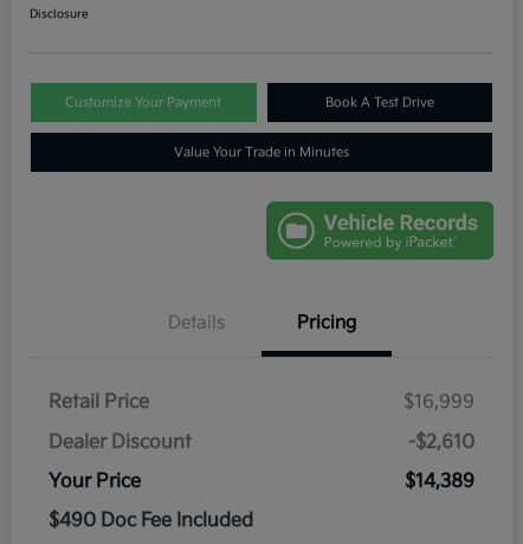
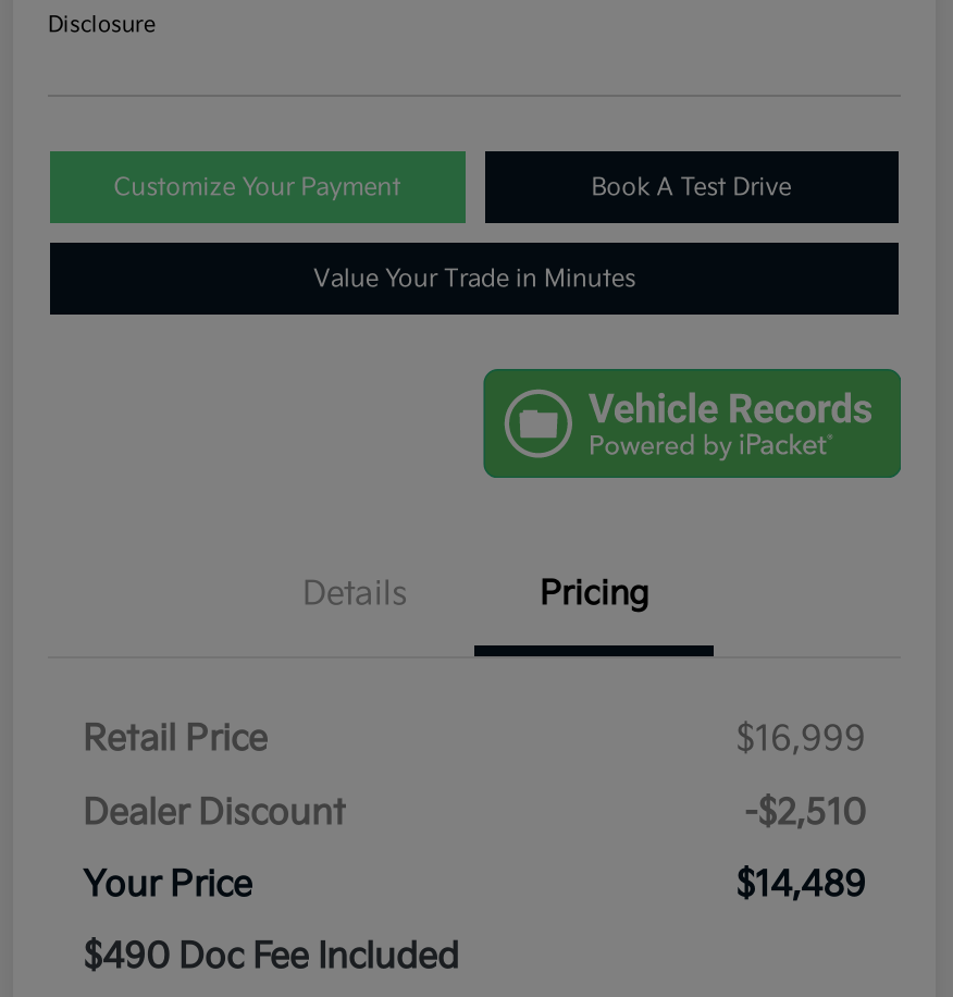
[408,432,474,454] -$2,610 -> [744,792,866,833] -$2,510
[405,471,474,493] $14,389 -> [735,864,866,905] $14,489

